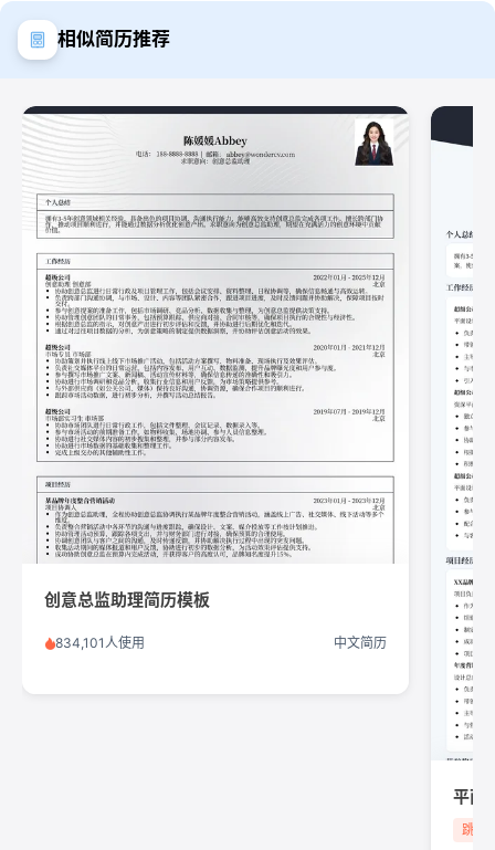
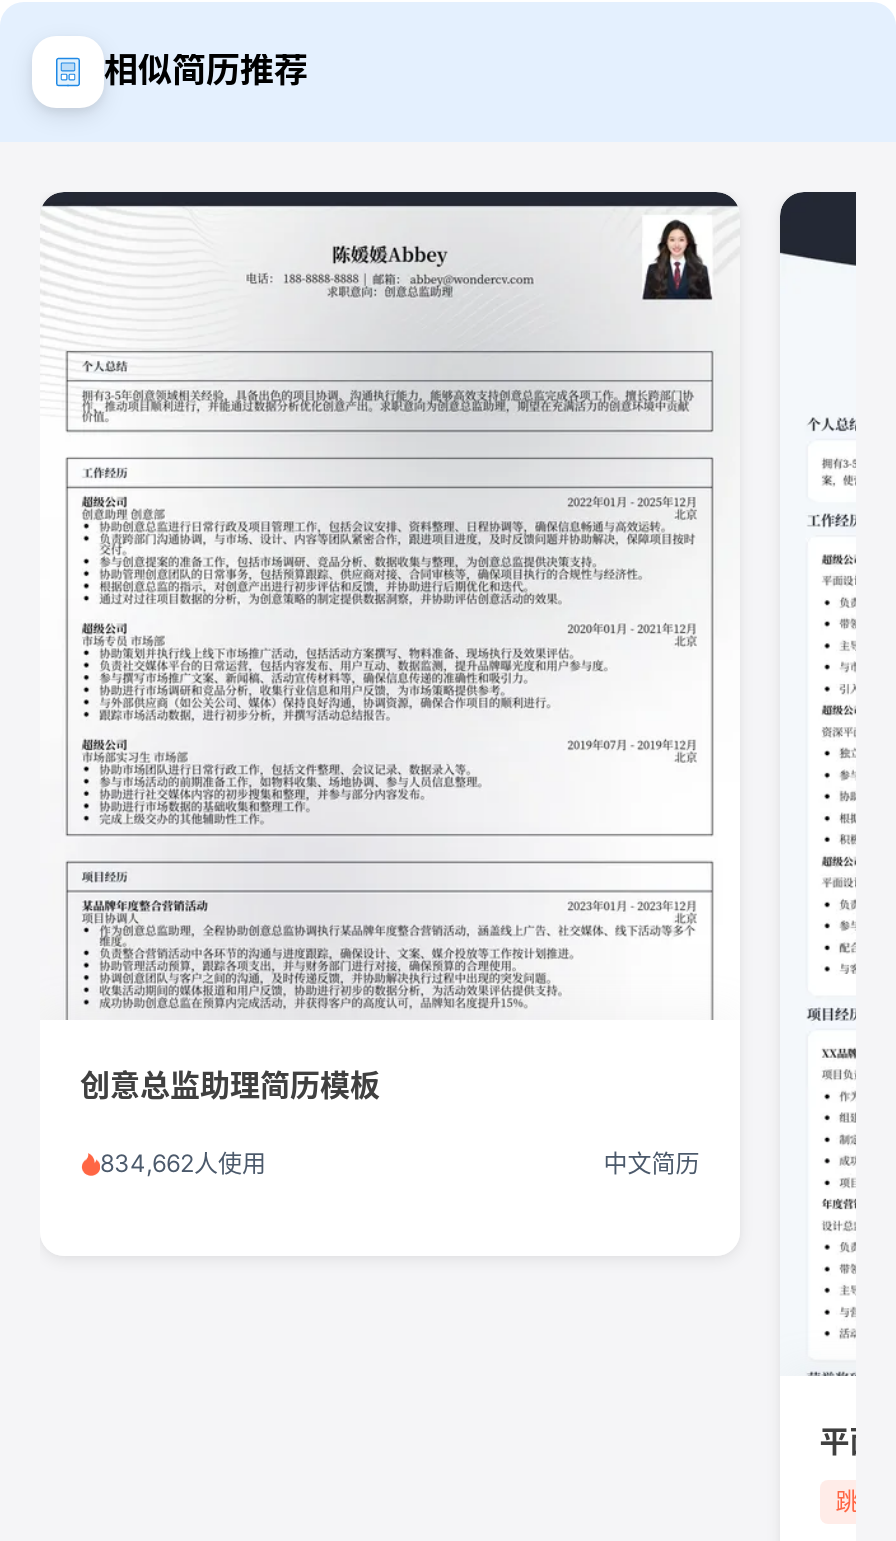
[55,635,145,651] 834,101人使用 -> [100,1148,266,1178] 834,662人使用

